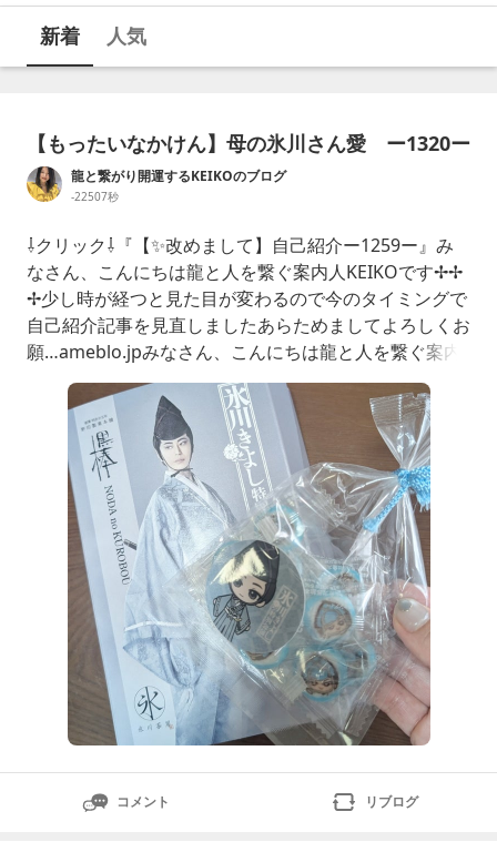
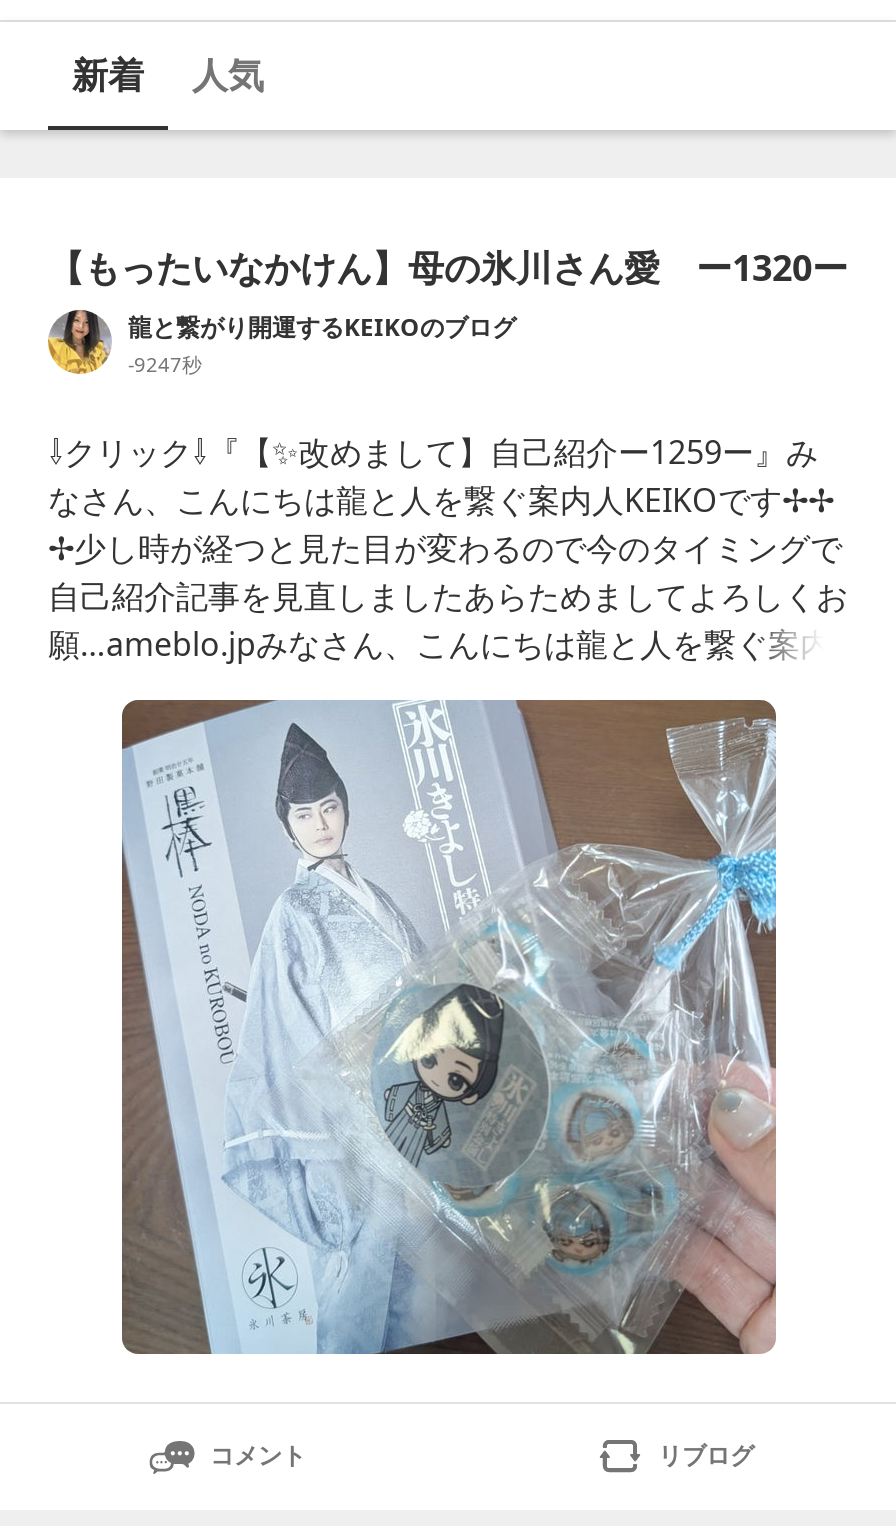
[71,188,119,204] -22507秒 -> [128,349,202,377] -9247秒

